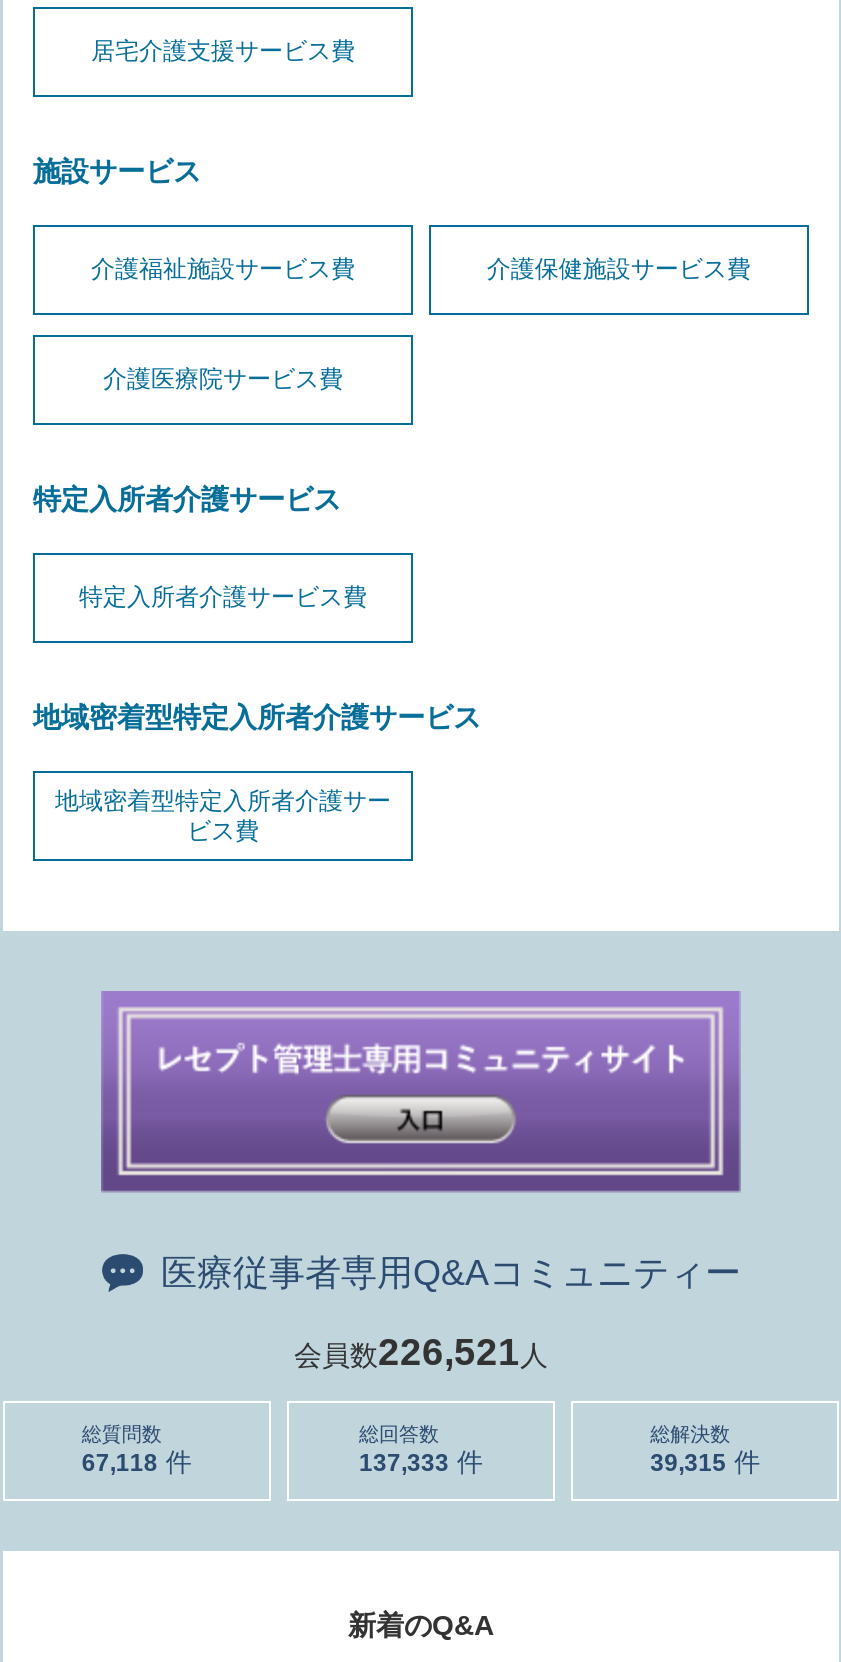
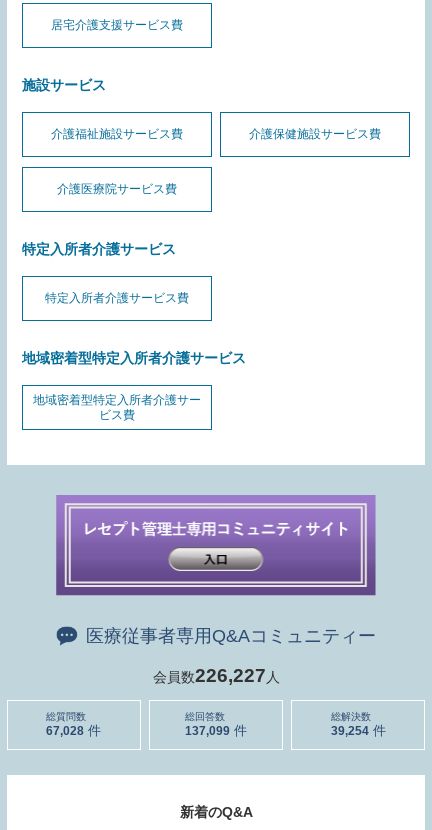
[294,1331,548,1373] 会員数226,521人 -> [152,665,279,686] 会員数226,227人
[82,1450,158,1478] 67,118 -> [46,724,84,738] 67,028
[359,1450,449,1478] 137,333 -> [185,724,230,738] 137,099
[650,1450,726,1478] 39,315 -> [331,724,369,738] 39,254

